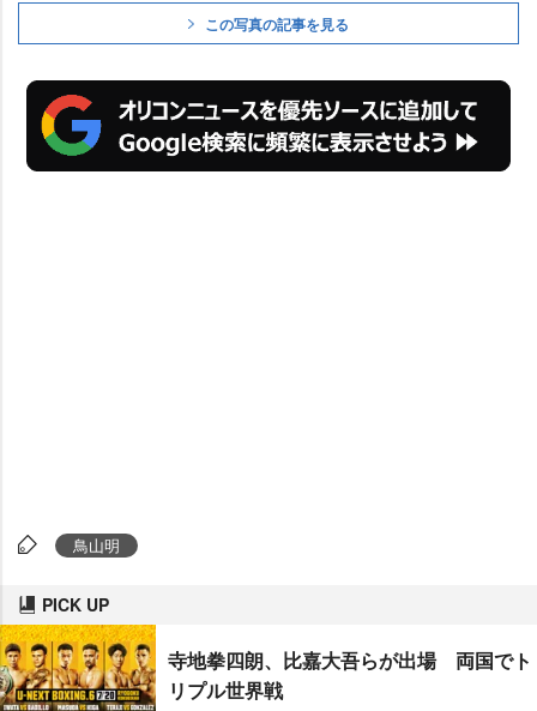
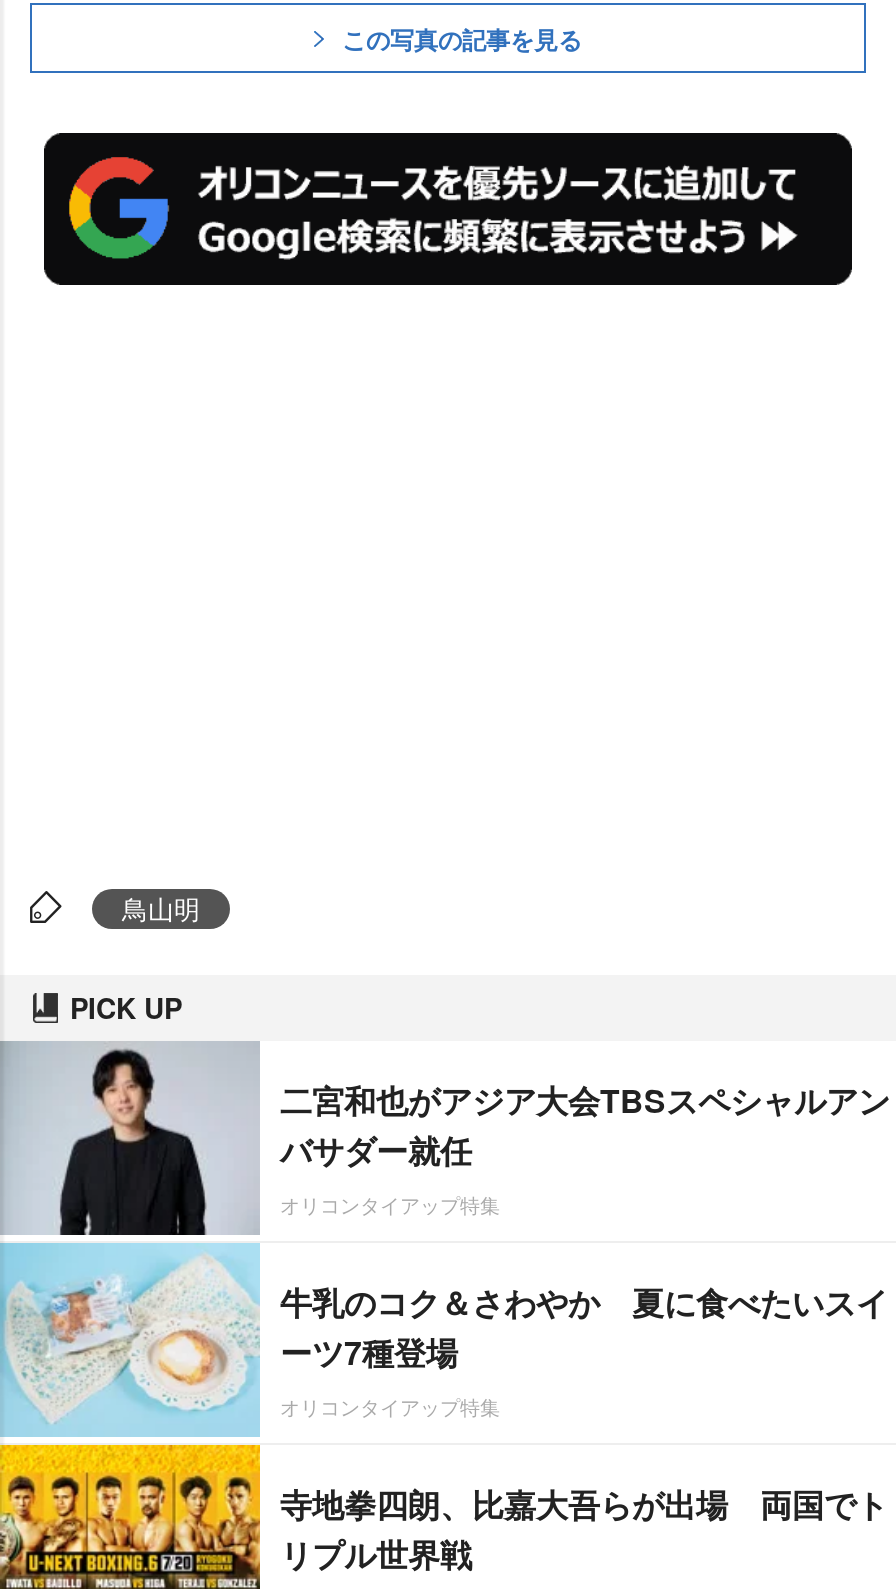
none -> [6,1041,890,1437] [image] | 二宮和也がアジア大会TBSスペシャルアン | バサダー就任 | オリコンタイアップ特集 | 牛乳のコク＆さわやか 夏に食べたいスイ | ーツ7種登場 | オリコンタイアップ特集

